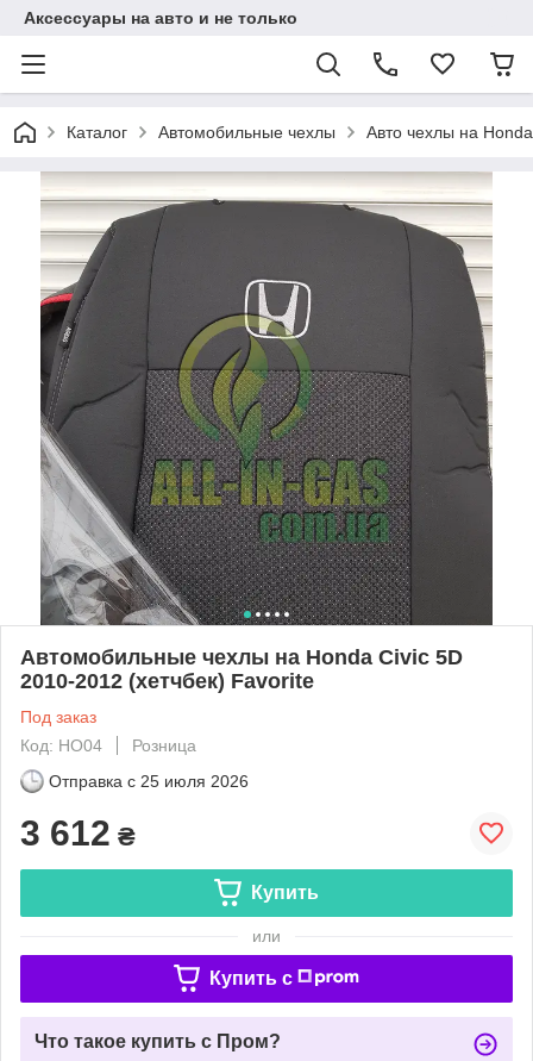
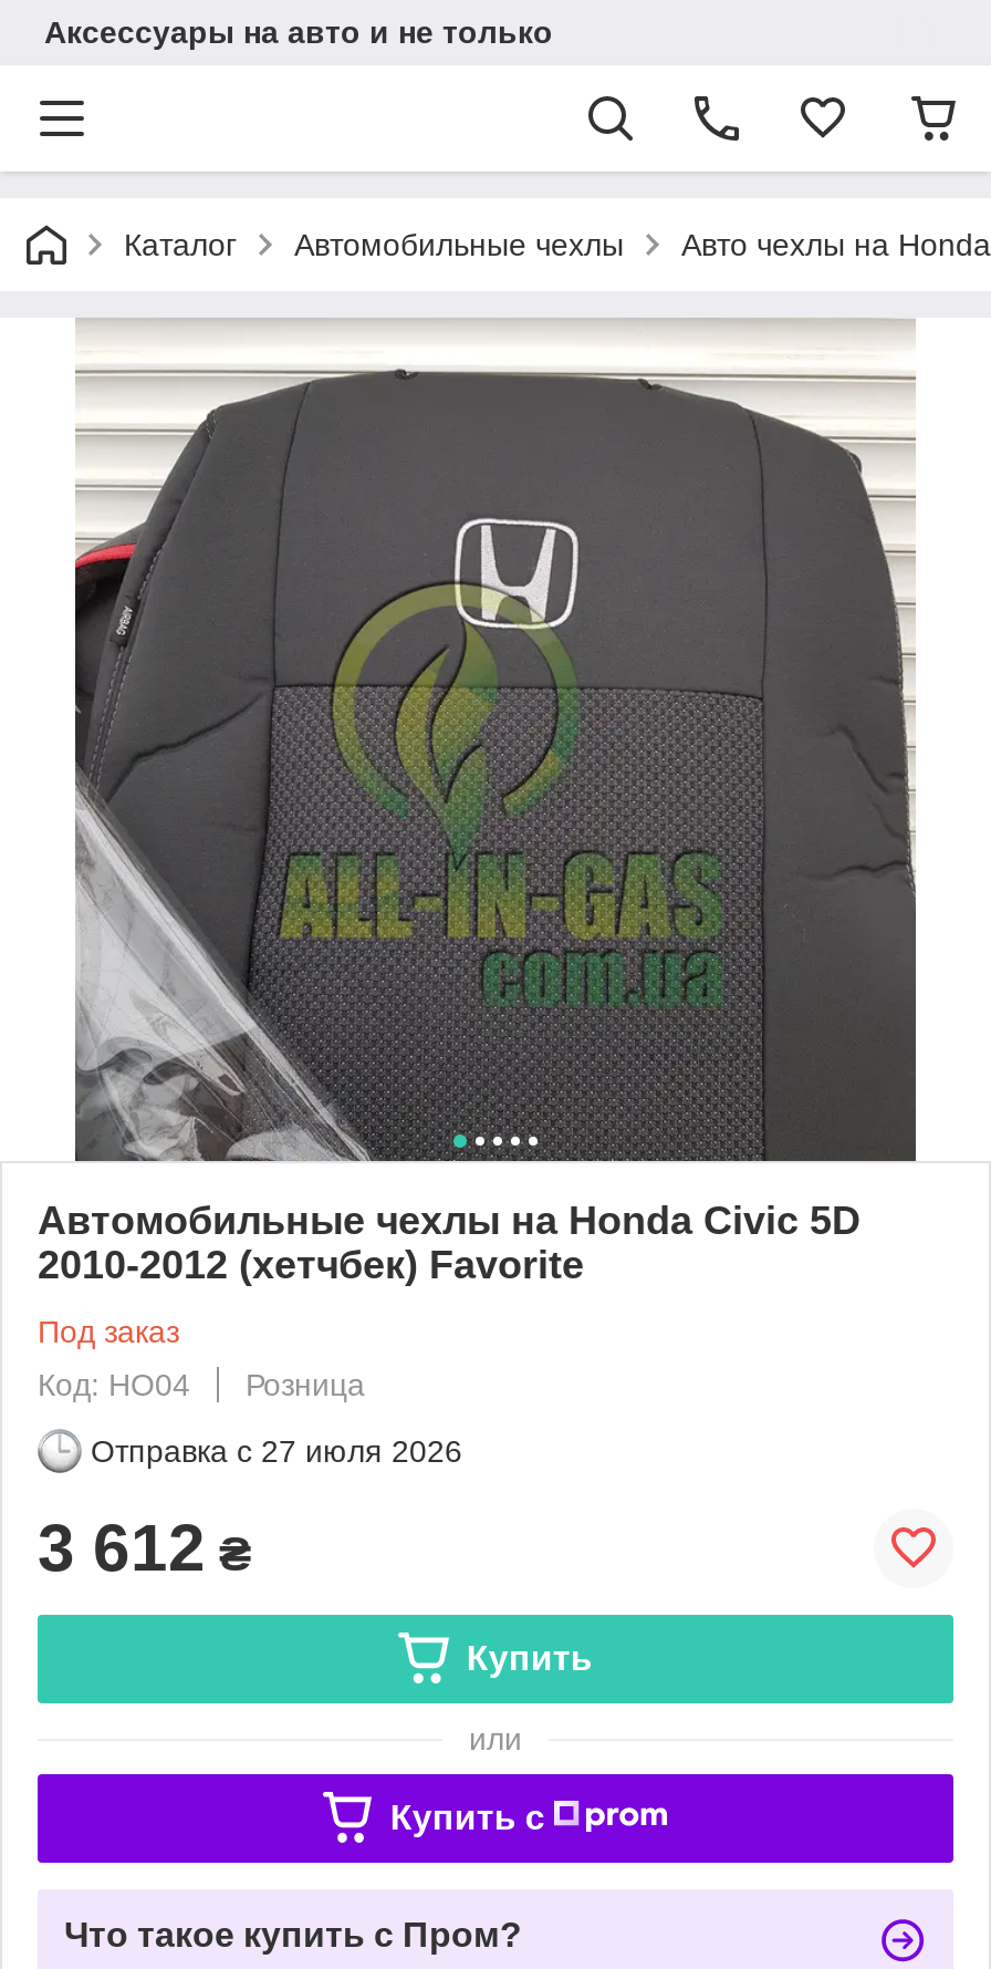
[49,771,249,790] Отправка с 25 июля 2026 -> [91,1433,462,1468] Отправка с 27 июля 2026

